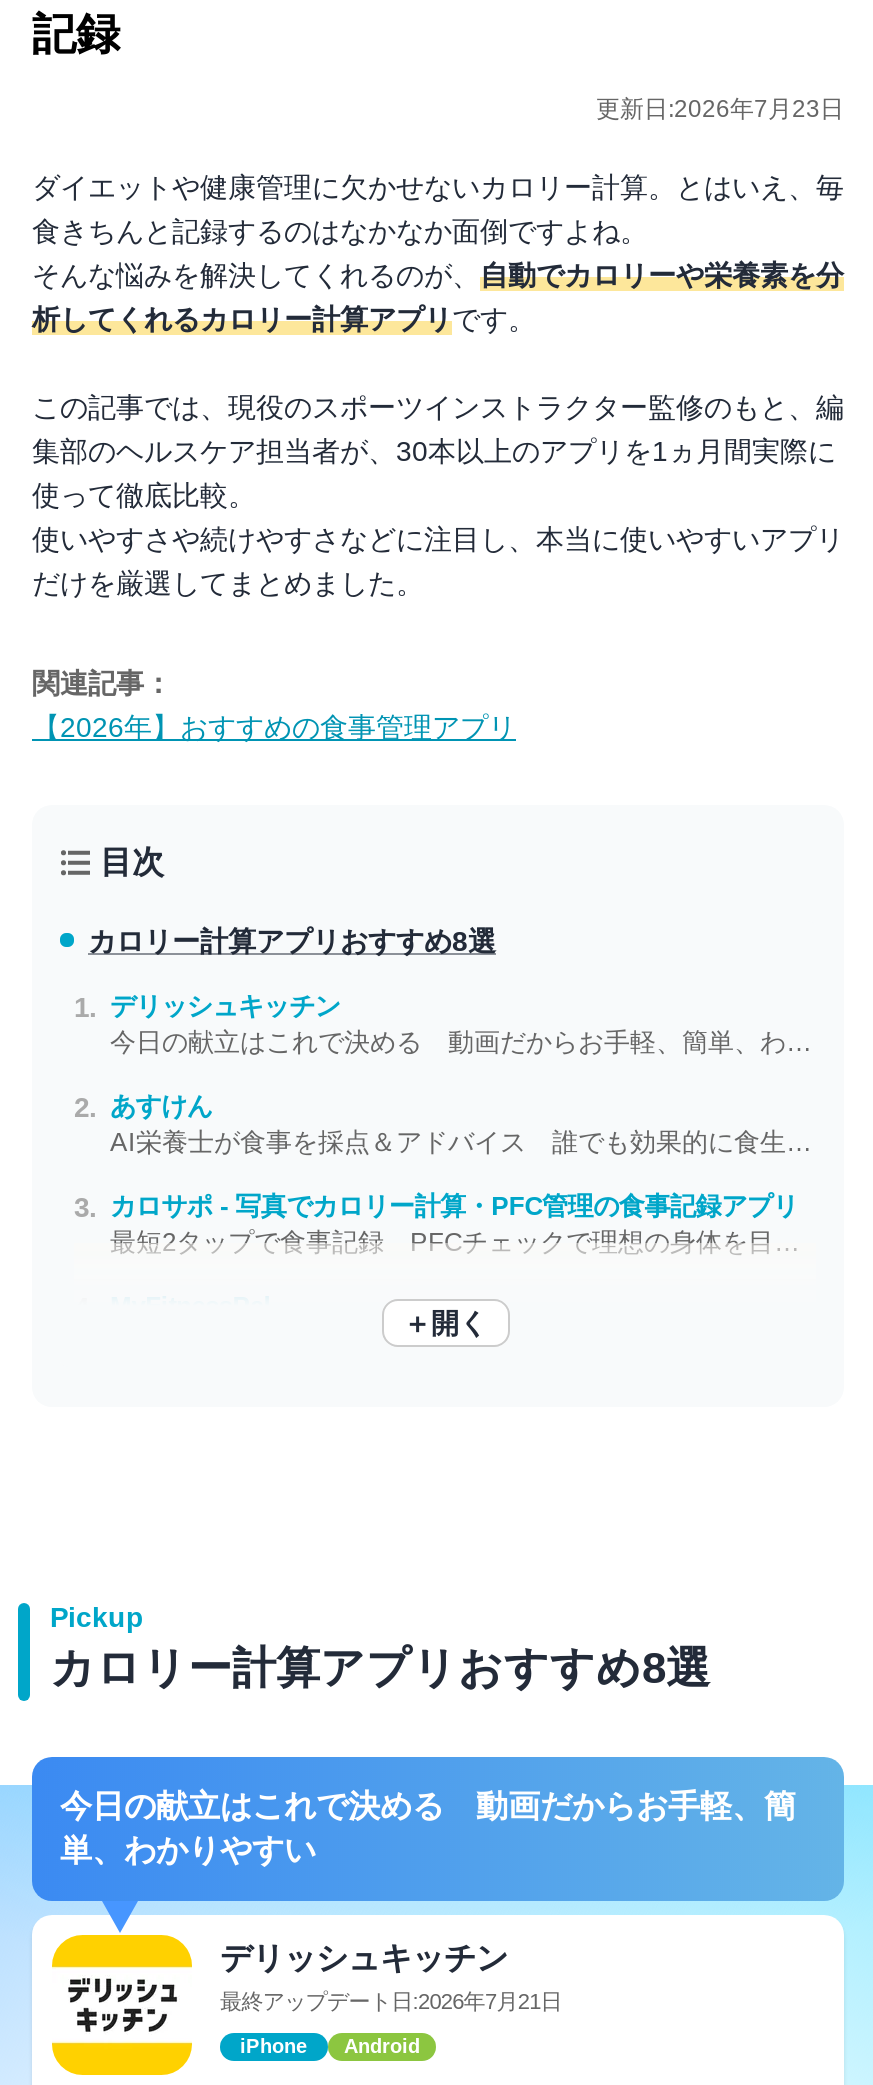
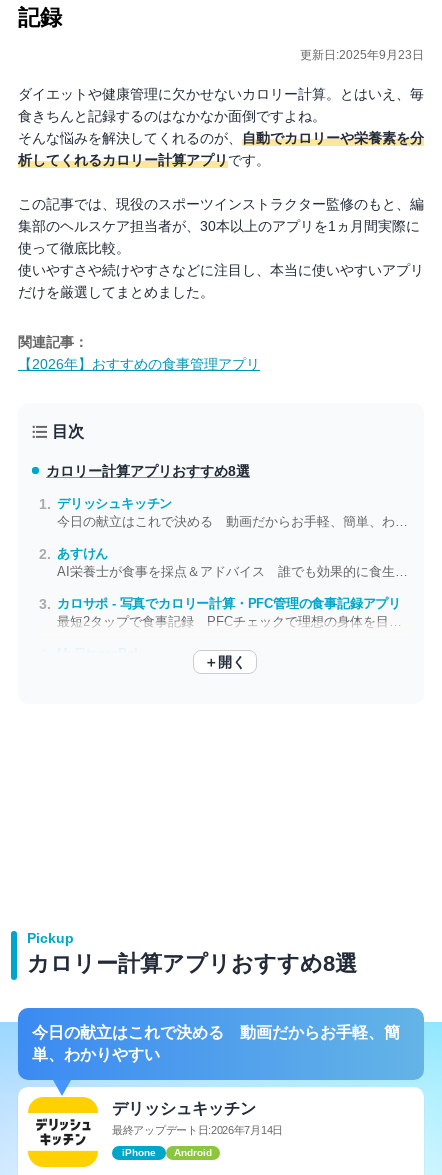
[596,95,844,123] 更新日:2026年7月23日 -> [300,48,424,62] 更新日:2025年9月23日
[220,1989,562,2013] 最終アップデート日:2026年7月21日 -> [112,1124,283,1136] 最終アップデート日:2026年7月14日

